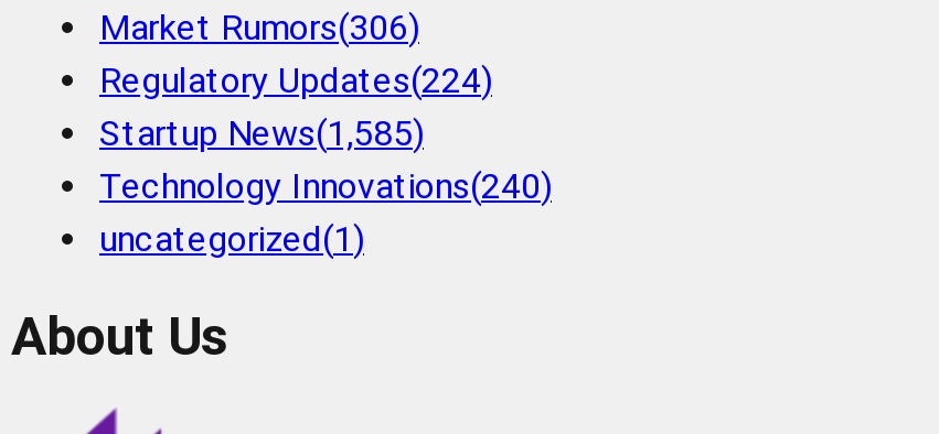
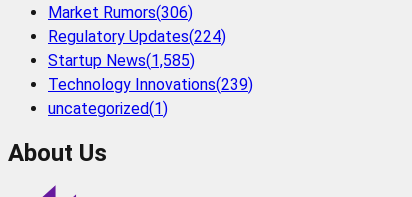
[99,165,552,207] Technology Innovations(240) -> [48,75,253,94] Technology Innovations(239)

